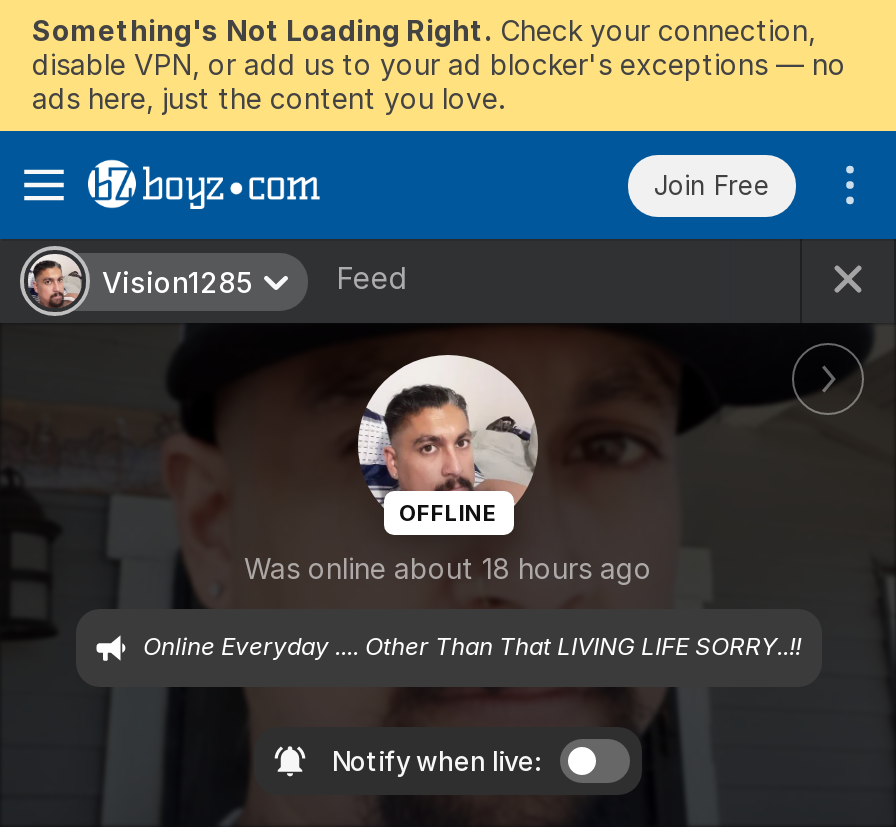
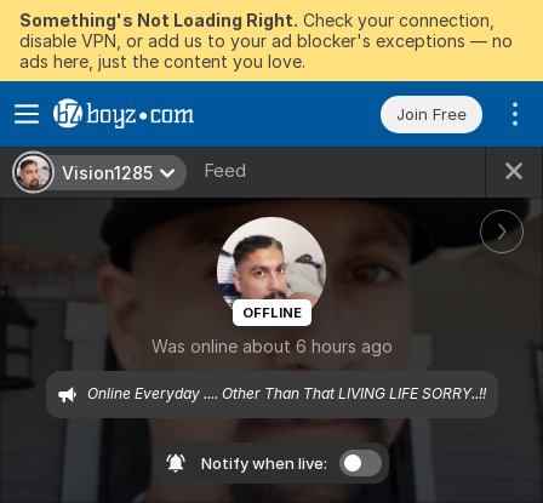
[244,552,652,586] Was online about 18 hours ago -> [151,336,392,357] Was online about 6 hours ago

